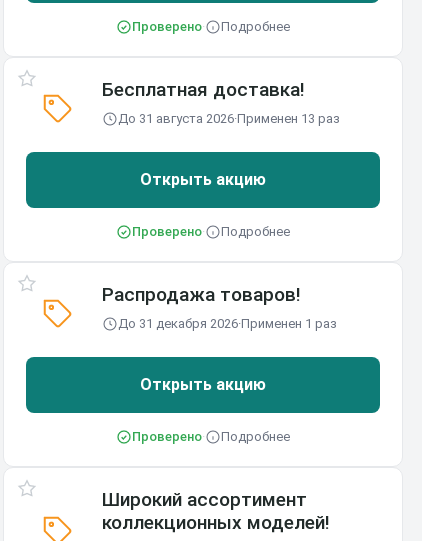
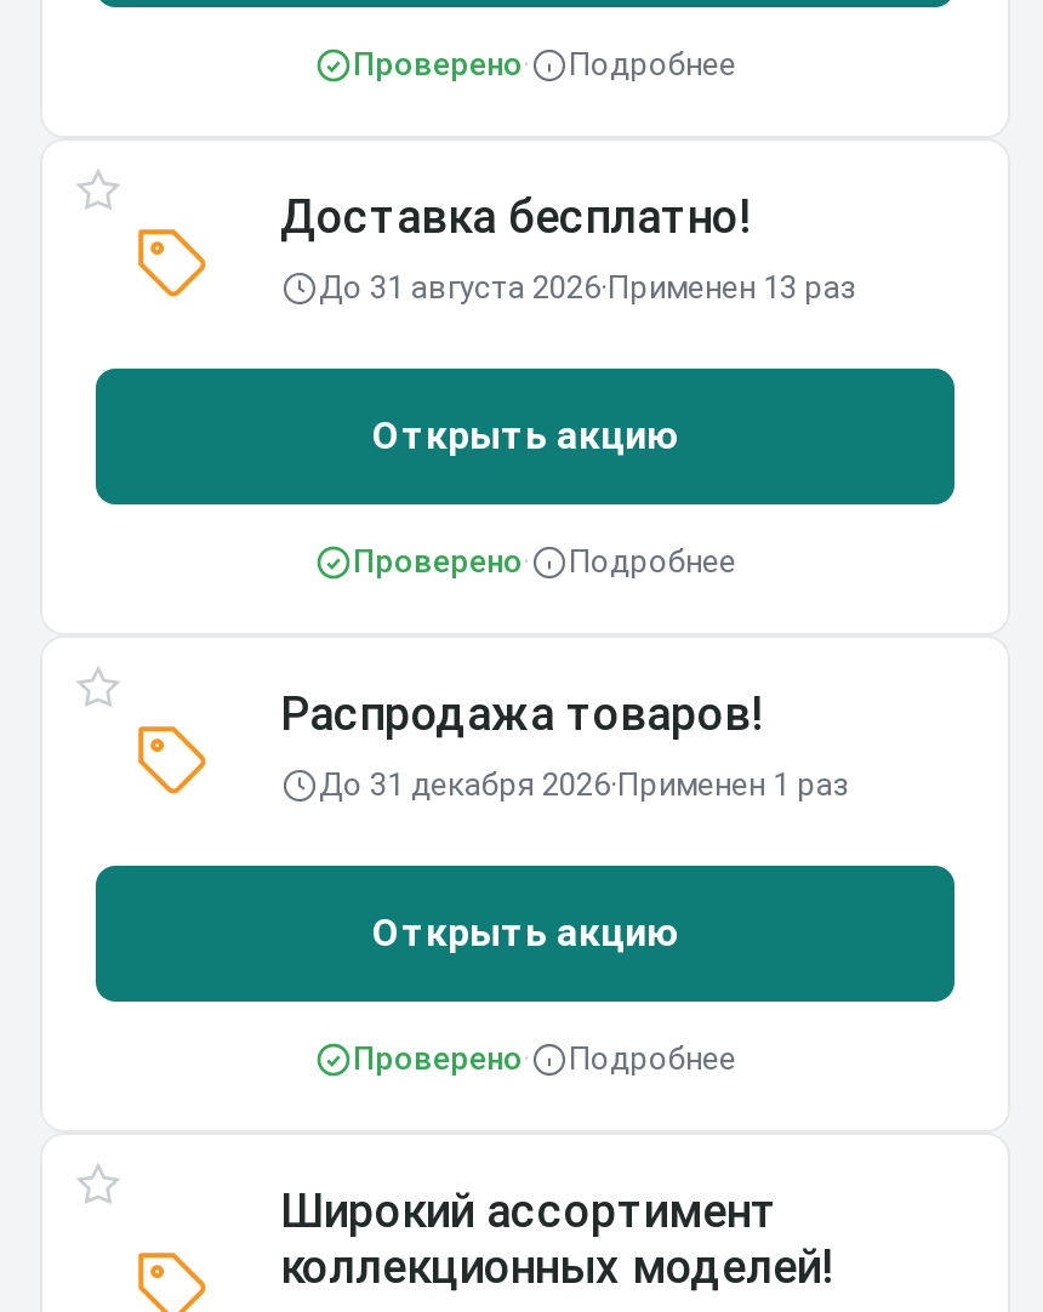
[102,78,305,101] Бесплатная доставка! -> [280,189,751,245] Доставка бесплатно!

